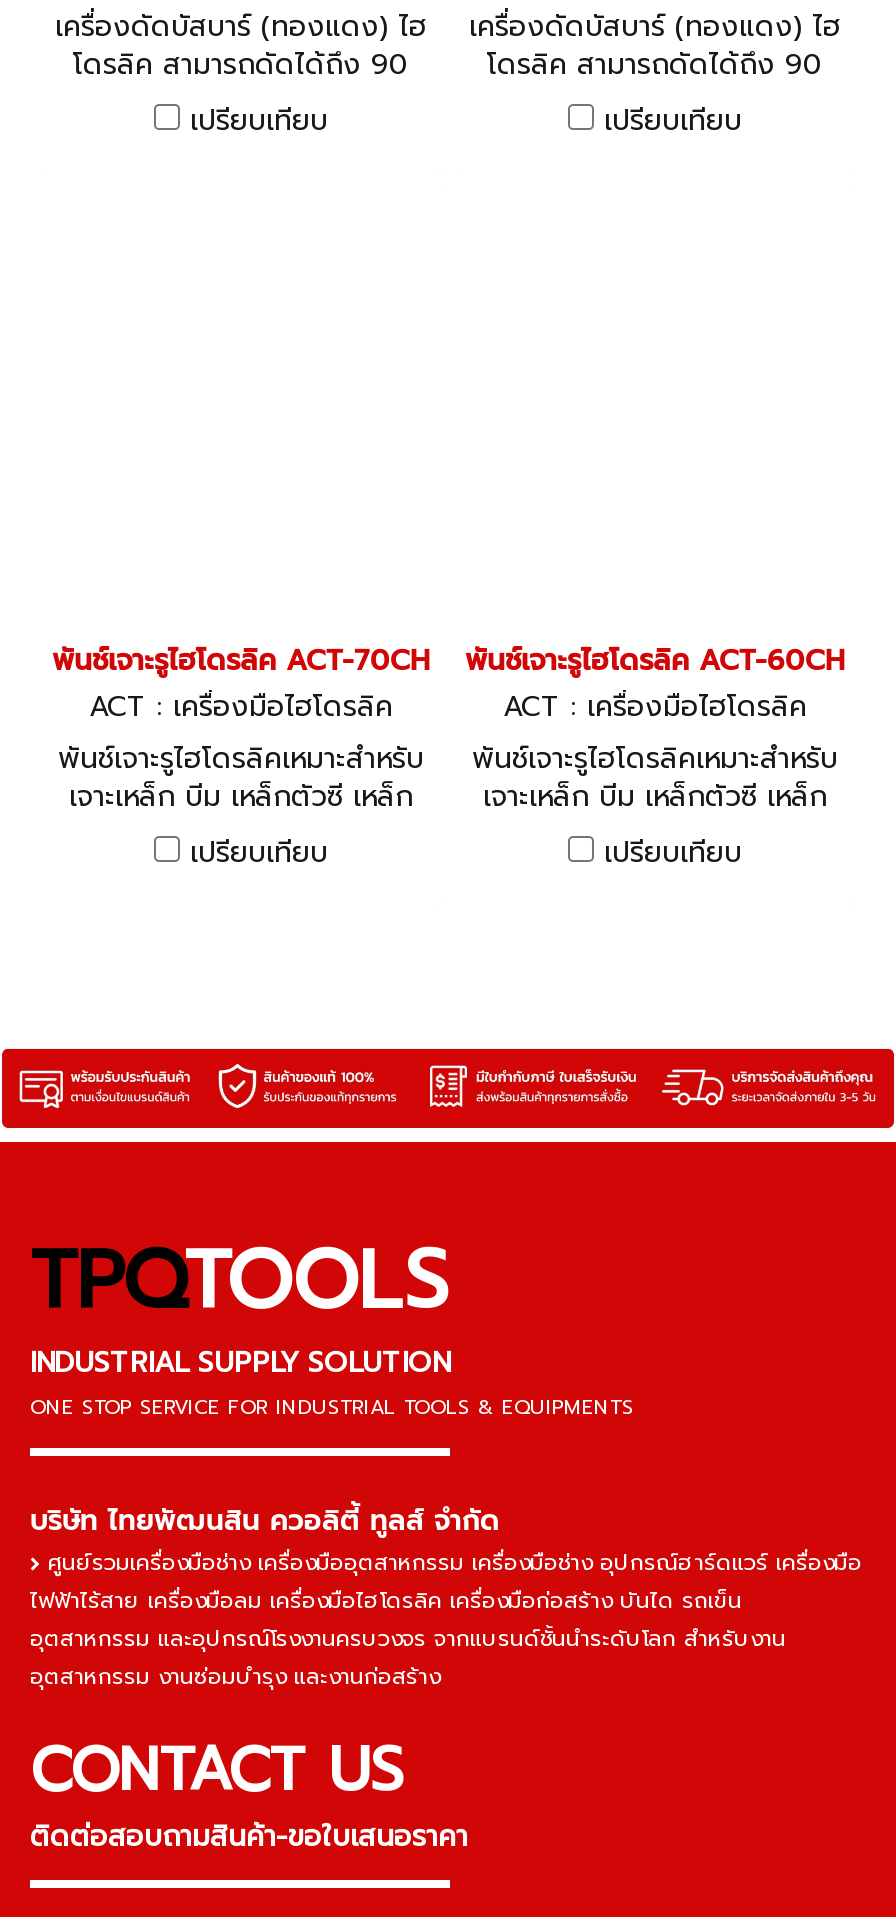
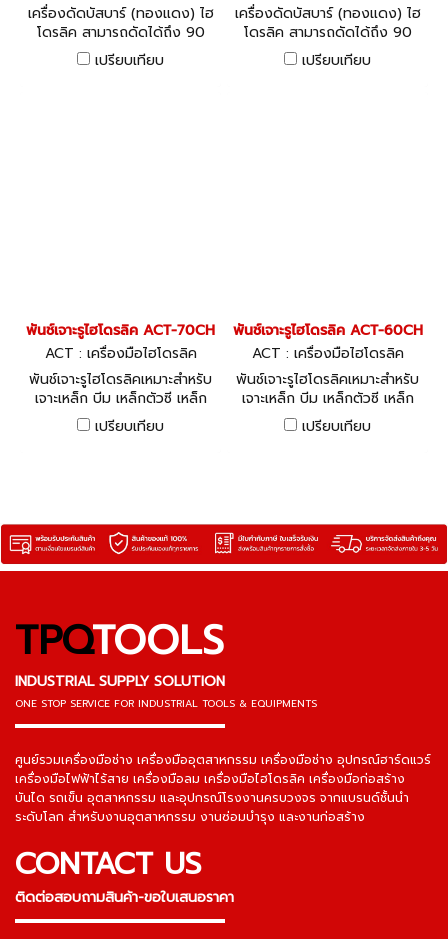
[30,1500,862,1694] บริษัท ไทยพัฒนสิน ควอลิตี้ ทูลส์ จำกัด | ศูนย์รวมเครื่องมือช่าง เครื่องมืออุตสาหกรรม เครื่องมือช่าง อุปกรณ์ฮาร์ดแวร์ เครื่องมือ | ไฟฟ้าไร้สาย เครื่องมือลม เครื่องมือไฮโดรลิค เครื่องมือก่อสร้าง บันได รถเข็น | อุตสาหกรรม และอุปกรณ์โรงงานครบวงจร จากแบรนด์ชั้นนำระดับโลก สำหรับงาน | อุตสาหกรรม งานซ่อมบำรุง และงานก่อสร้าง -> [15,751,431,826] ศูนย์รวมเครื่องมือช่าง เครื่องมืออุตสาหกรรม เครื่องมือช่าง อุปกรณ์ฮาร์ดแวร์ | เครื่องมือไฟฟ้าไร้สาย เครื่องมือลม เครื่องมือไฮโดรลิค เครื่องมือก่อสร้าง | บันได รถเข็น อุตสาหกรรม และอุปกรณ์โรงงานครบวงจร จากแบรนด์ชั้นนำ | ระดับโลก สำหรับงานอุตสาหกรรม งานซ่อมบำรุง และงานก่อสร้าง

